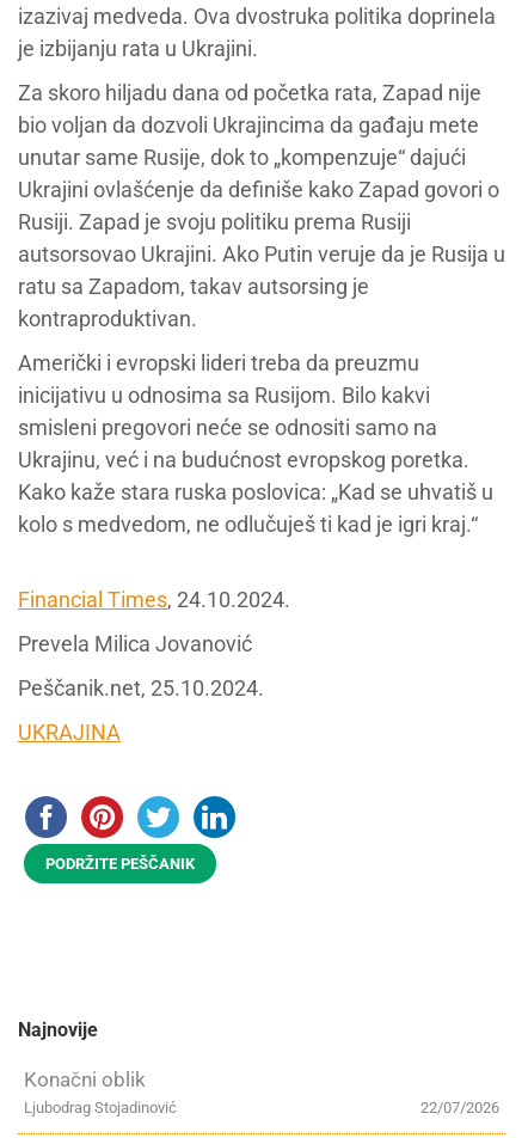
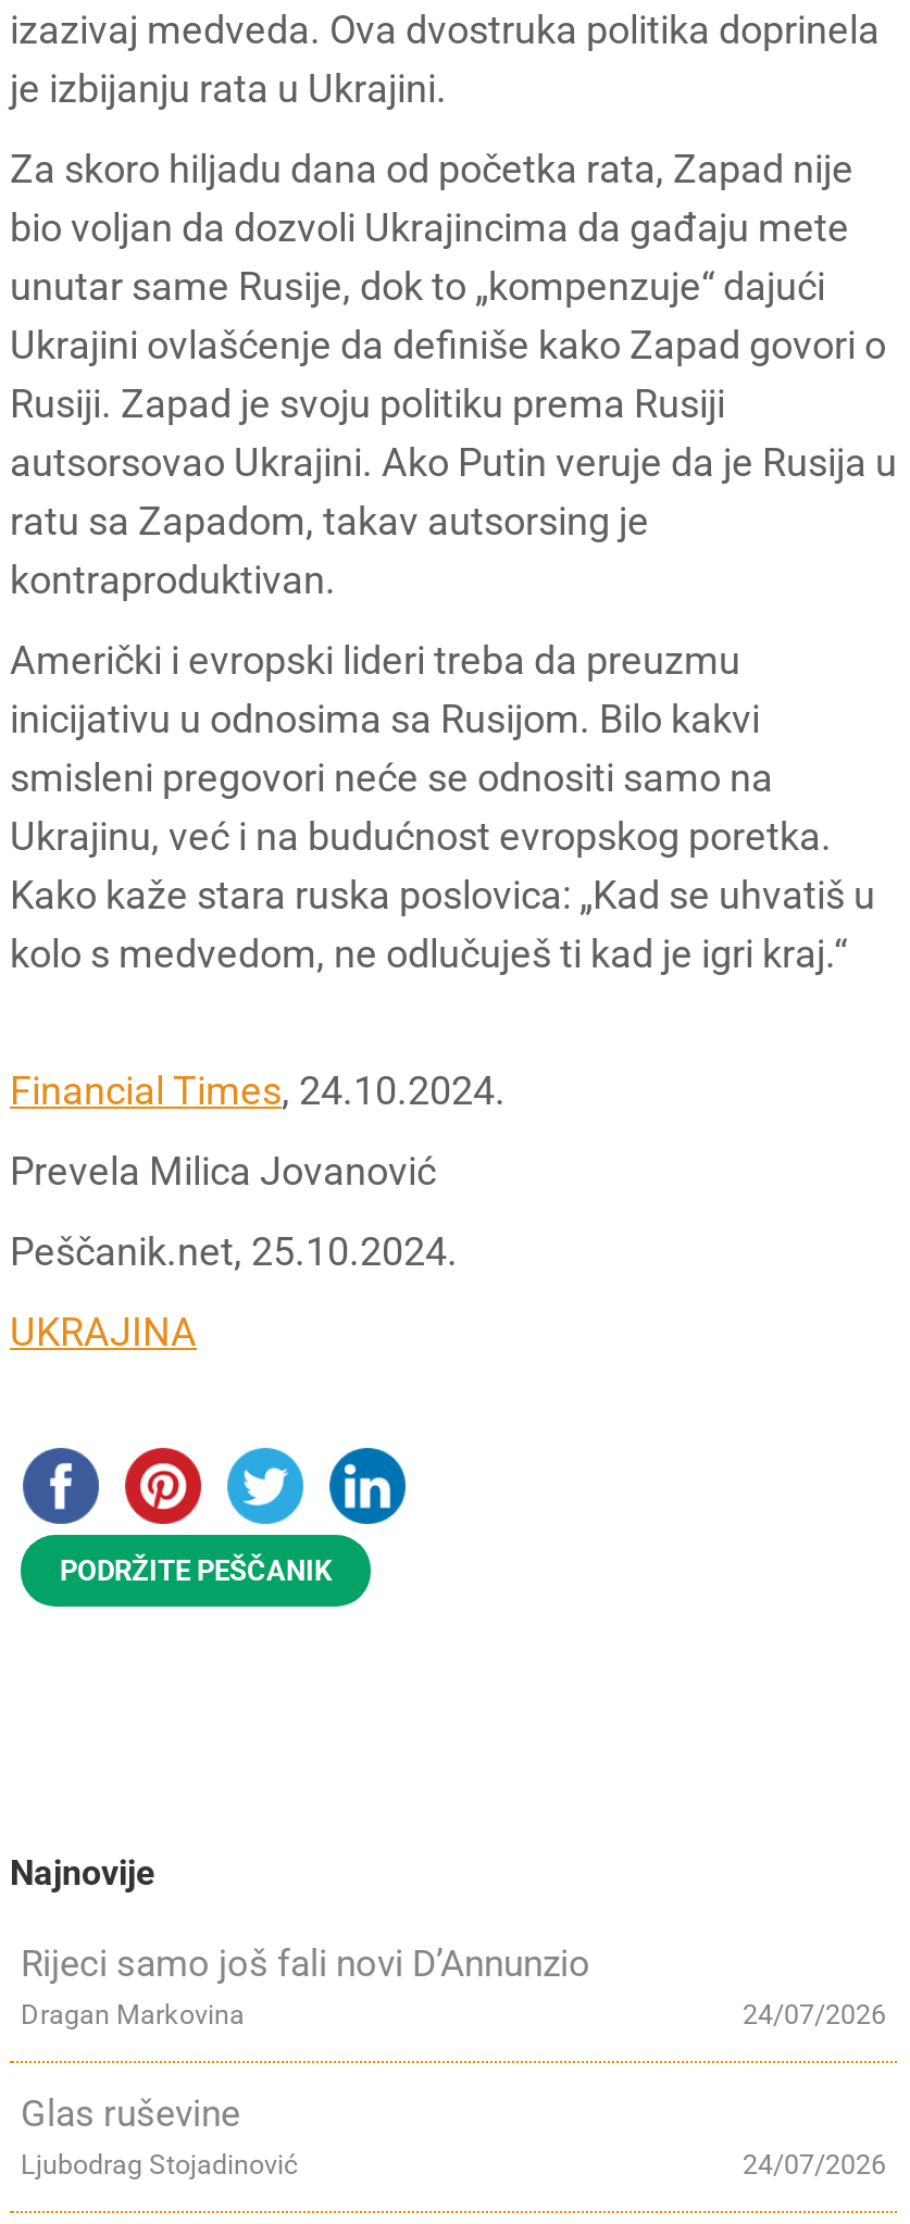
[24,1067,499,1116] Konačni oblik | 22/07/2026 -> [21,1941,886,2181] Rijeci samo još fali novi D’Annunzio | 24/07/2026 | Dragan Markovina | Glas ruševine | 24/07/2026

